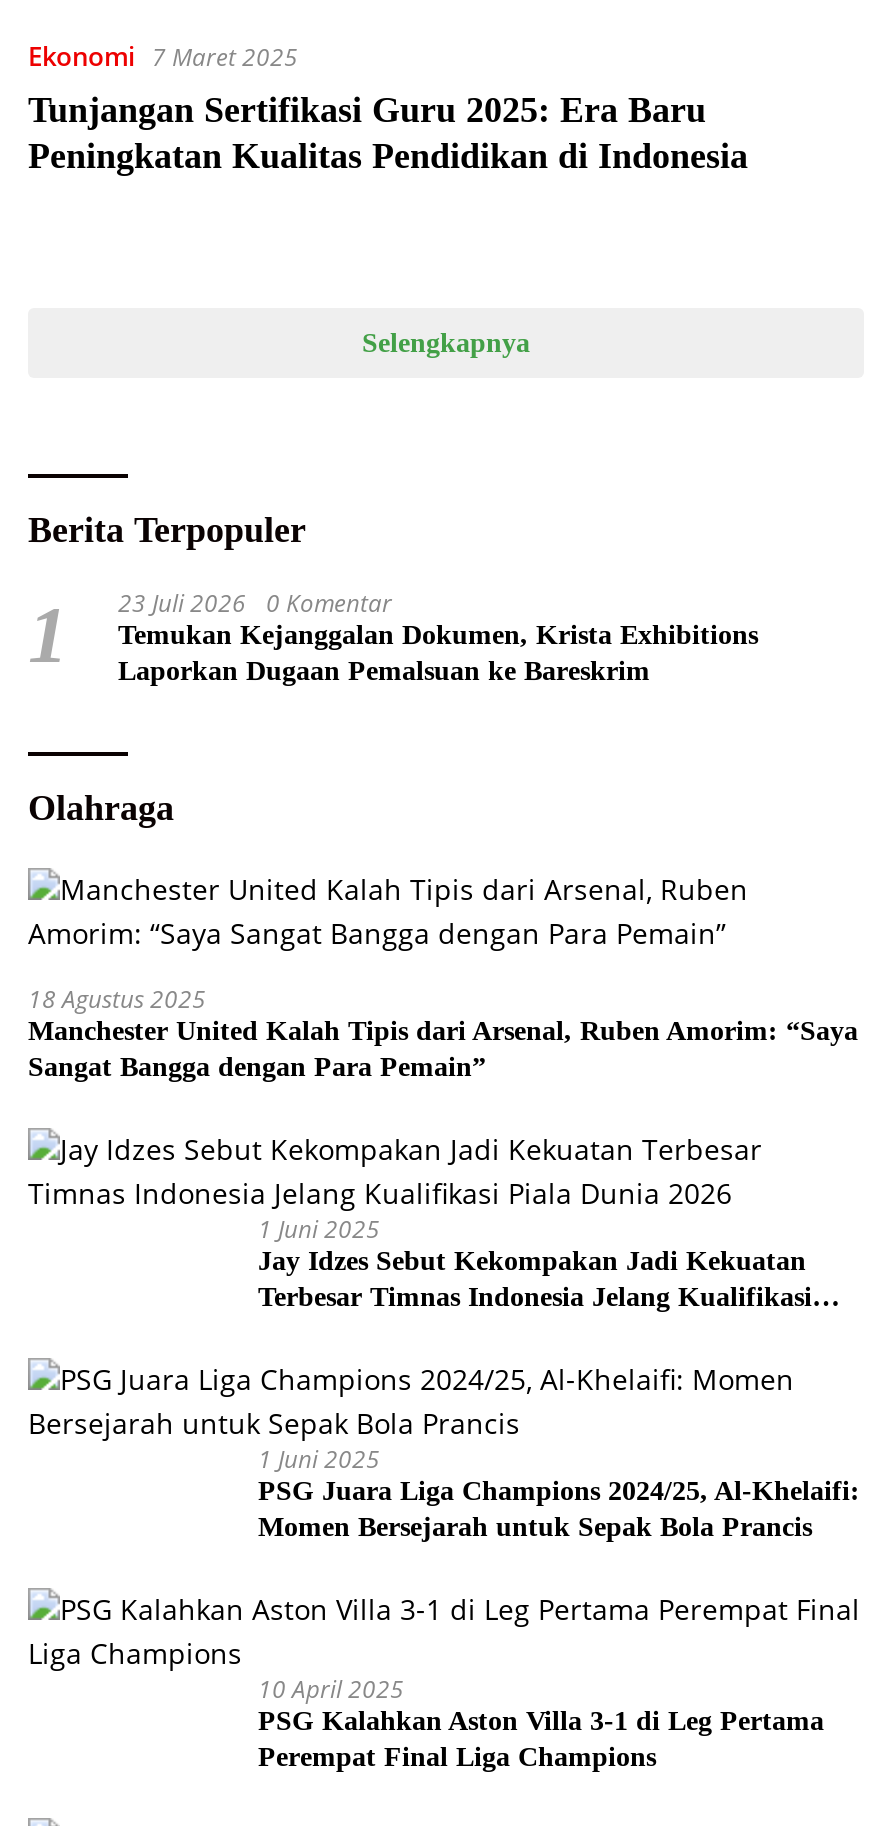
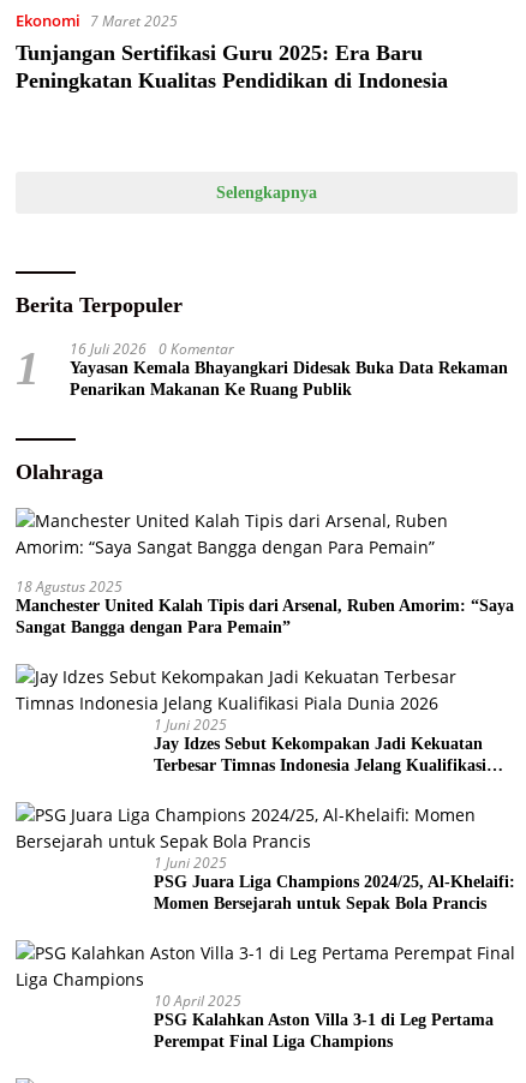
[118,586,758,686] 23 Juli 2026 0 Komentar | Temukan Kejanggalan Dokumen, Krista Exhibitions | Laporkan Dugaan Pemalsuan ke Bareskrim -> [70,339,508,399] 16 Juli 2026 0 Komentar | Yayasan Kemala Bhayangkari Didesak Buka Data Rekaman | Penarikan Makanan Ke Ruang Publik

